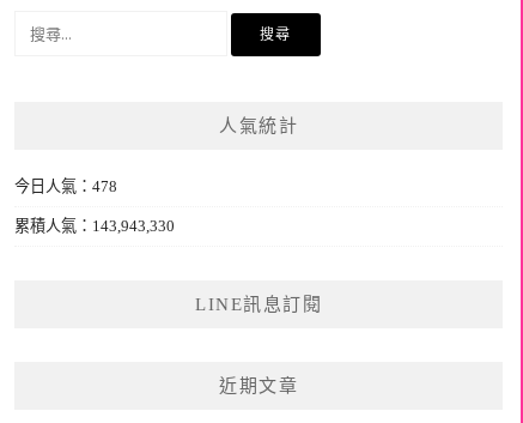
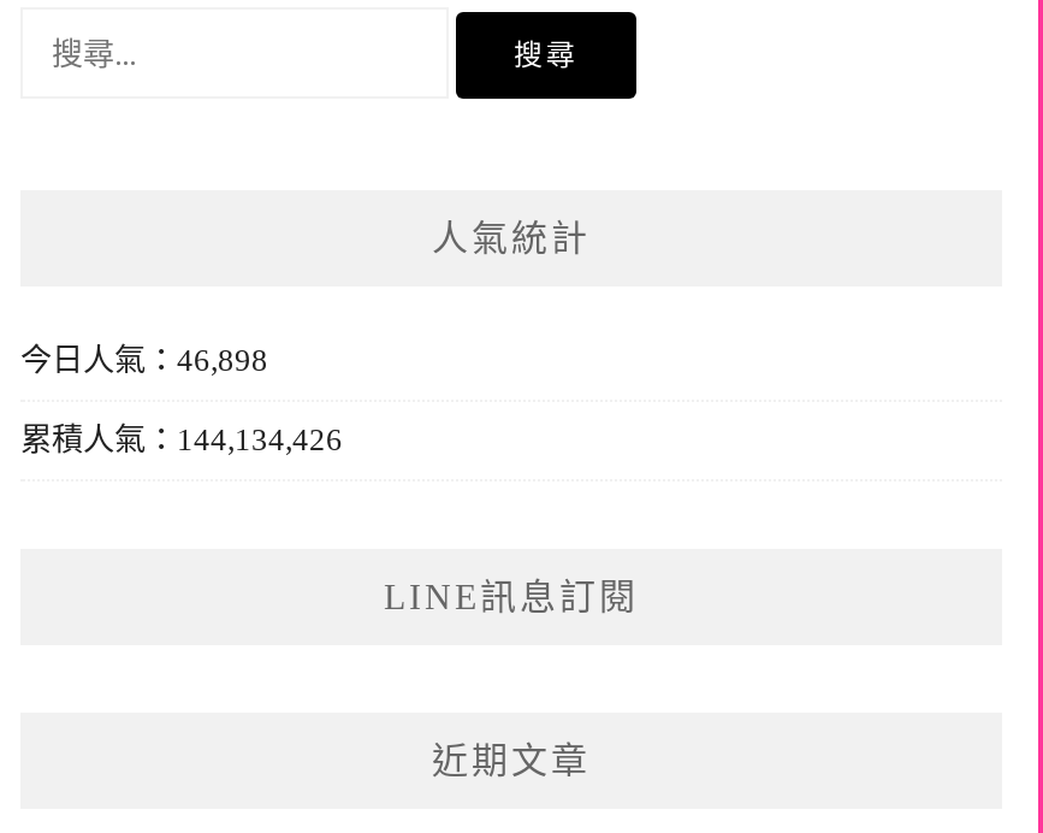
[14,177,117,195] 今日人氣：478 -> [20,341,268,377] 今日人氣：46,898
[14,217,175,235] 累積人氣：143,943,330 -> [20,421,343,457] 累積人氣：144,134,426

